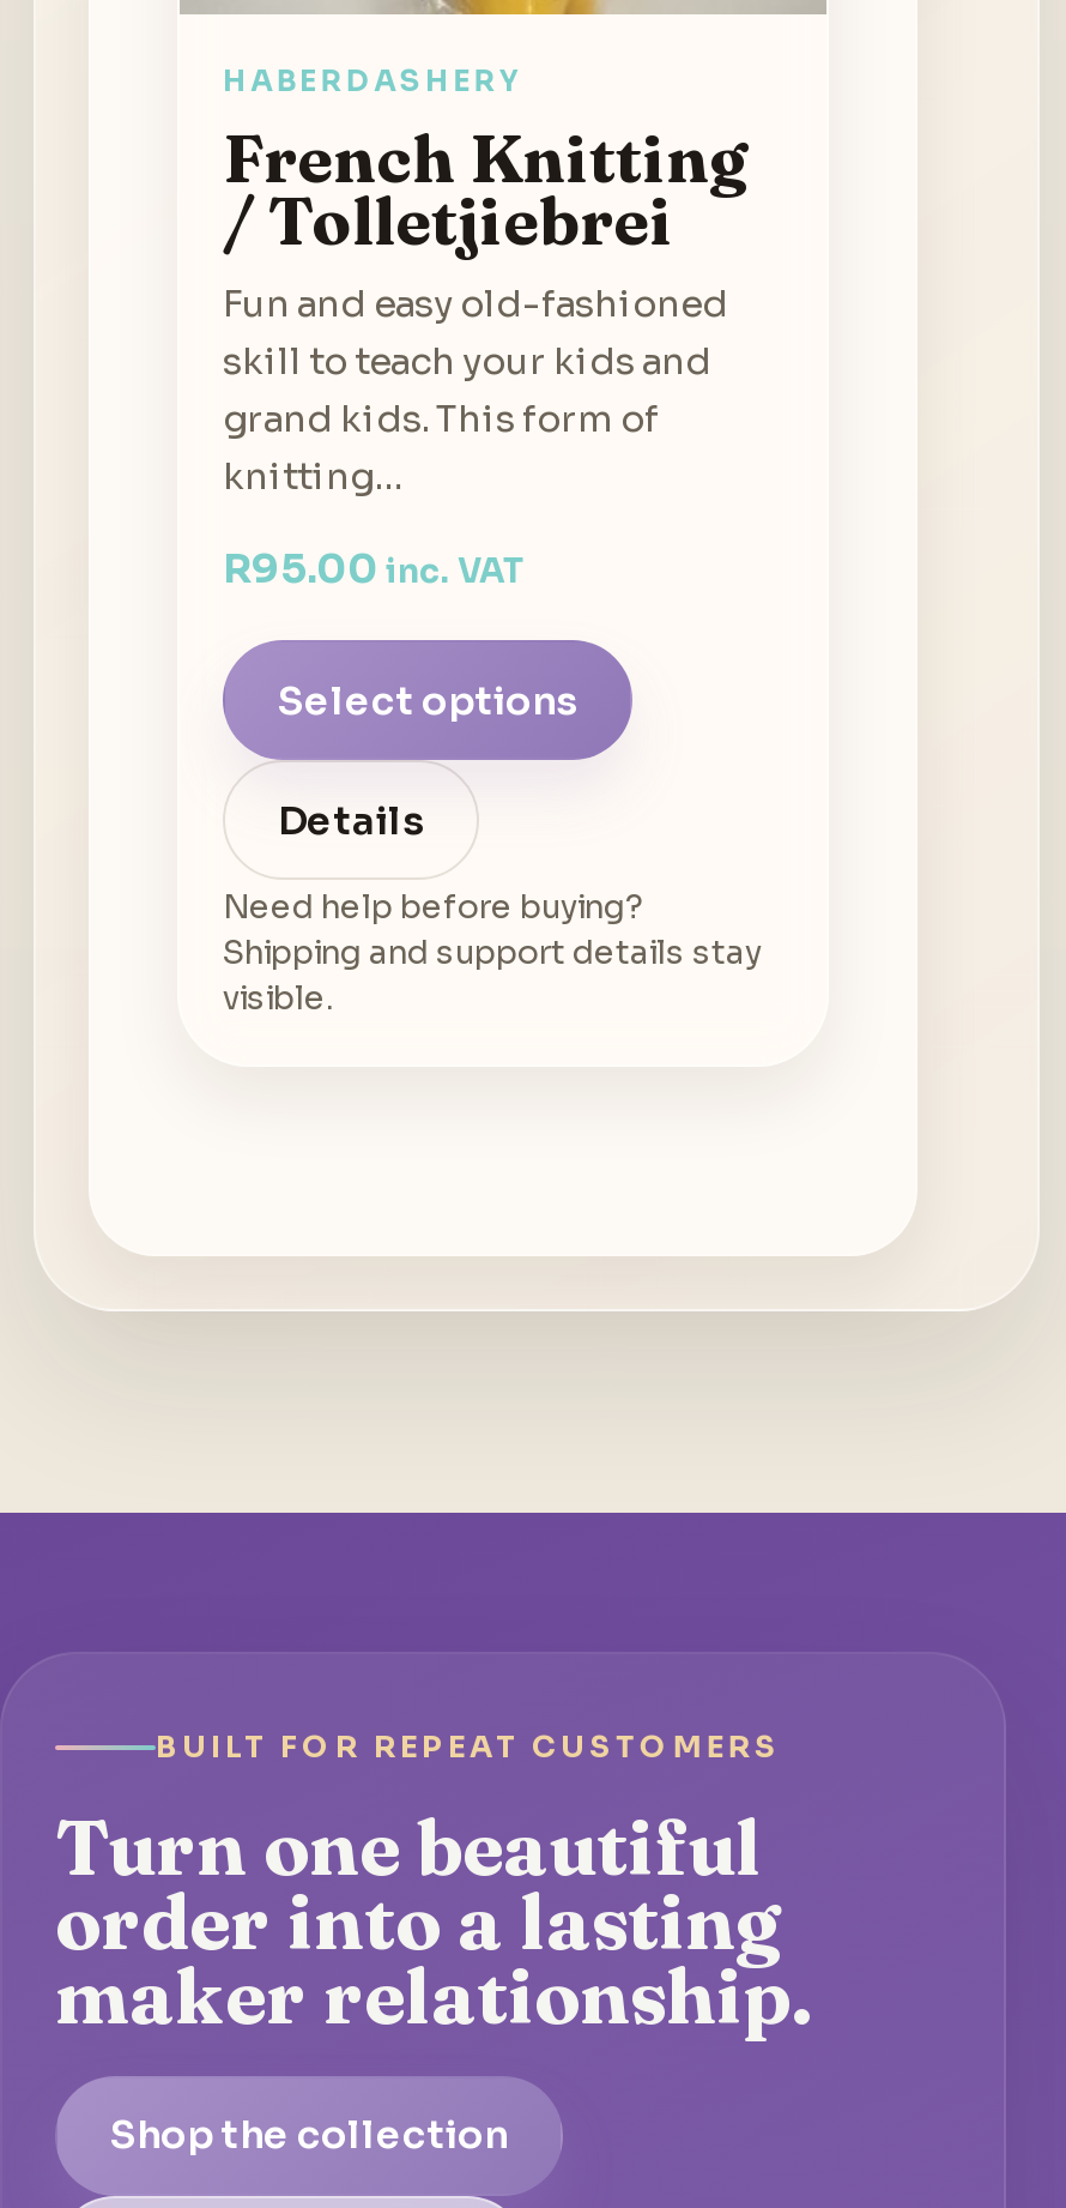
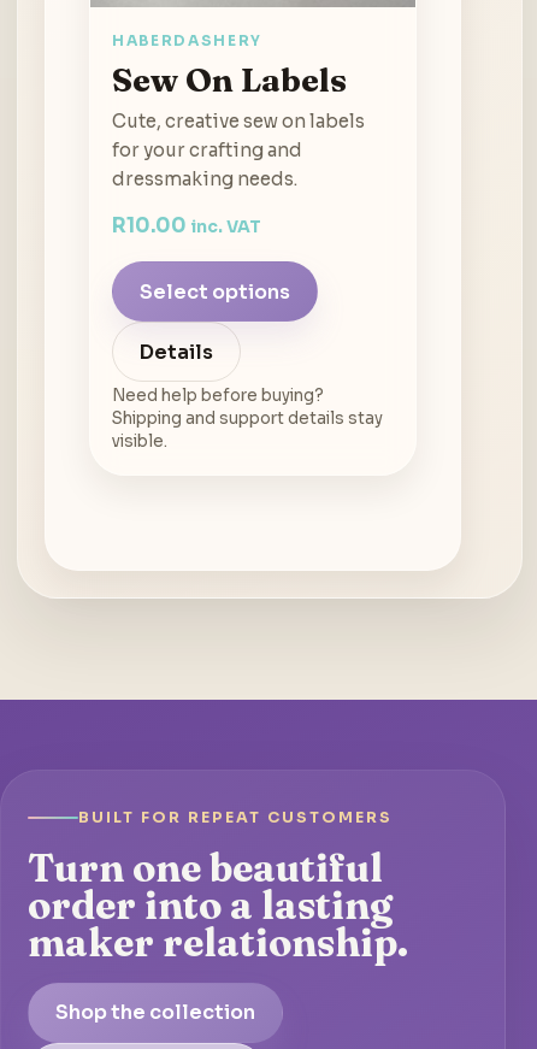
[223,118,750,500] French Knitting | / Tolletjiebrei | Fun and easy old-fashioned | skill to teach your kids and | grand kids. This form of | knitting… -> [112,59,365,191] Sew On Labels | Cute, creative sew on labels | for your crafting and | dressmaking needs.
[223,545,527,596] R95.00 inc. VAT -> [112,214,261,239] R10.00 inc. VAT

